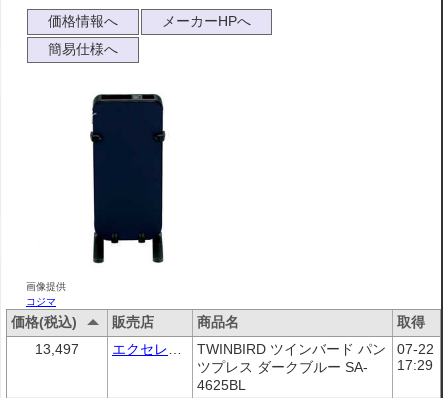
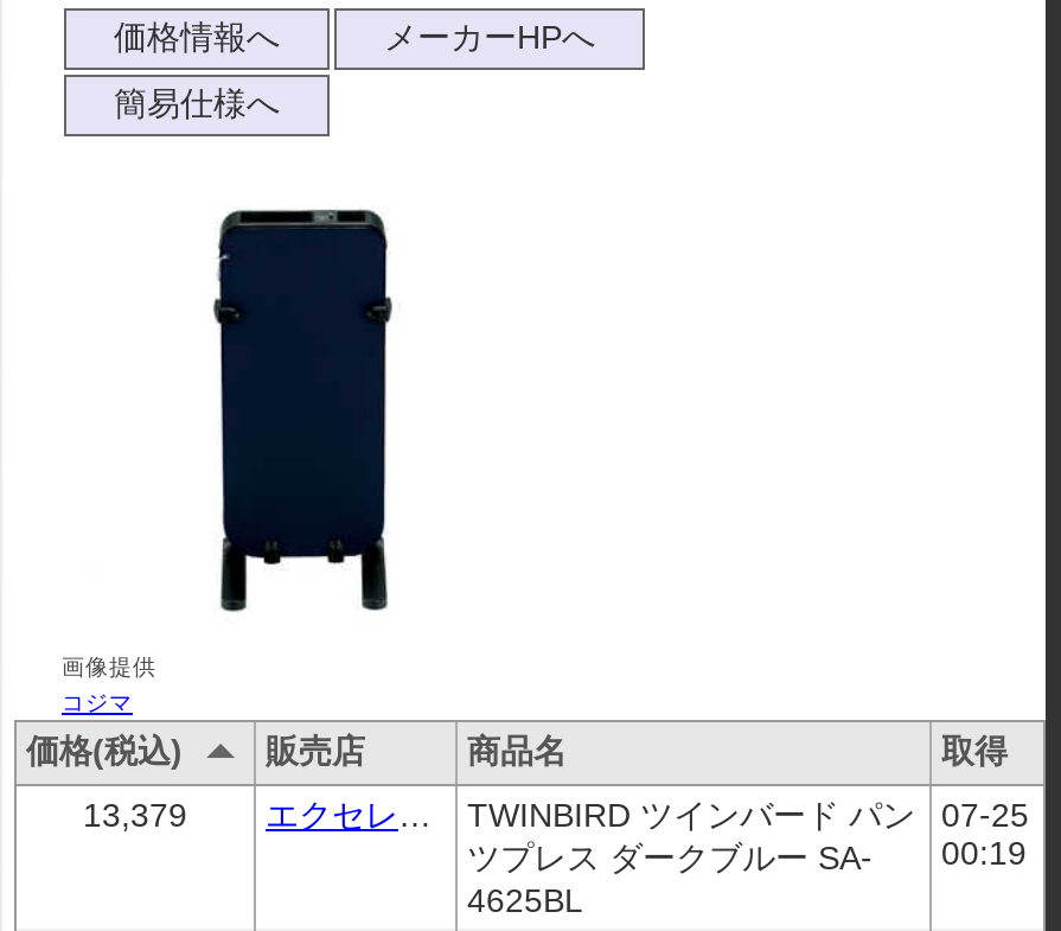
[35,341,79,357] 13,497 -> [83,795,187,833] 13,379
[397,341,434,357] 07-22 -> [941,795,1029,833] 07-25
[197,357,433,375] ツプレス ダークブルー SA- 17:29 -> [467,833,1027,876] ツプレス ダークブルー SA- 00:19

